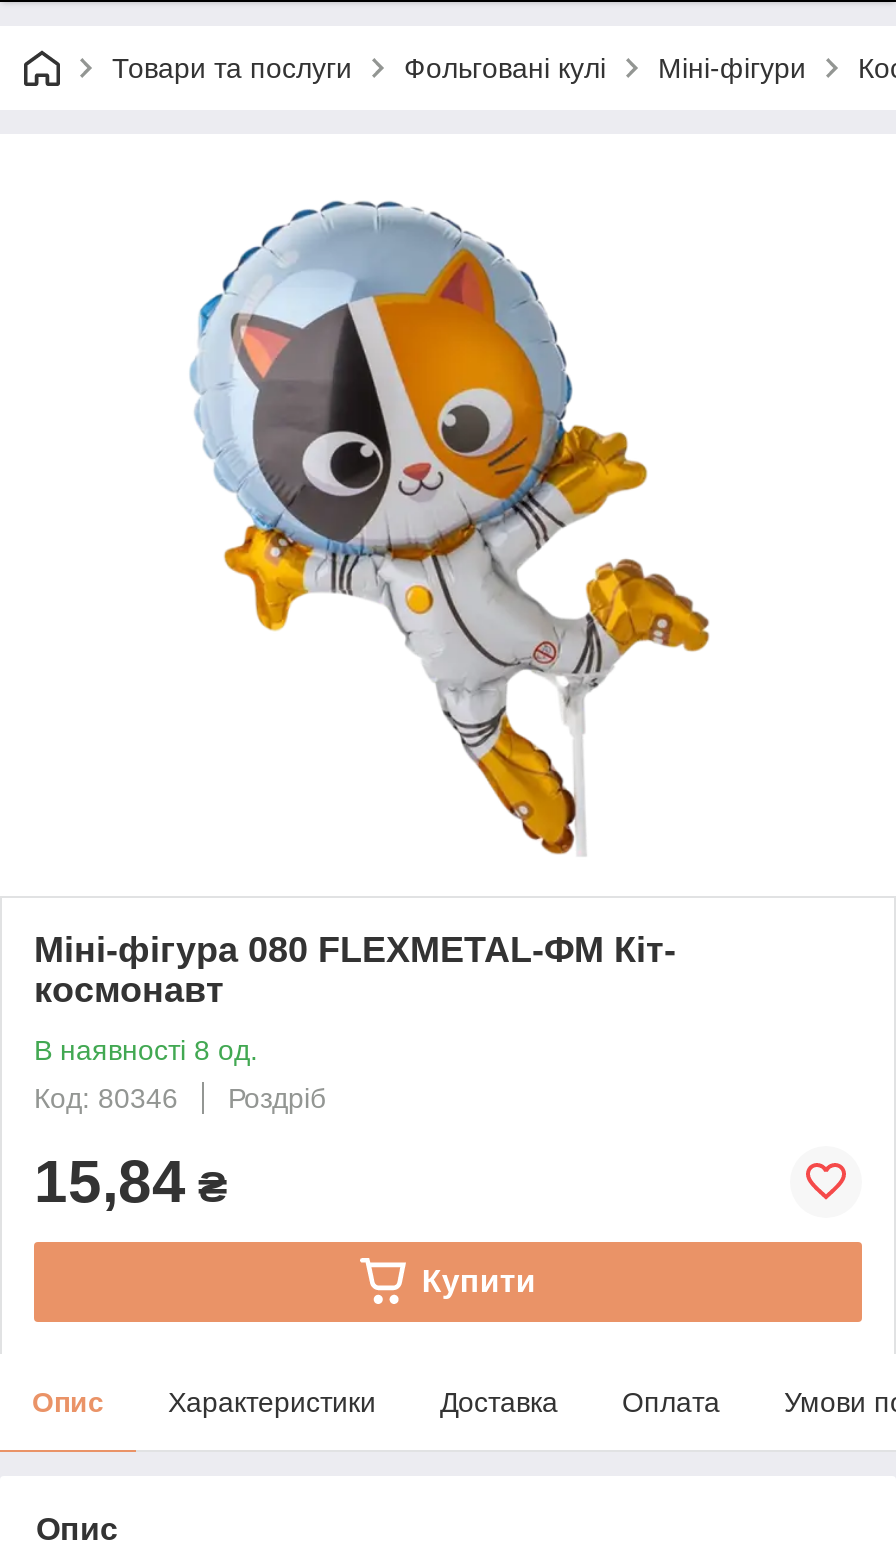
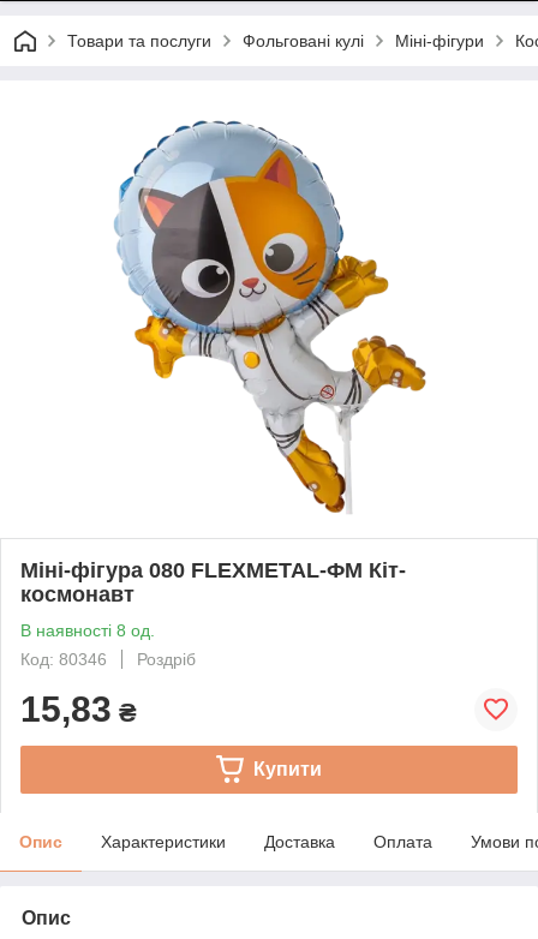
[34,1148,228,1214] 15,84 ₴ -> [20,689,137,729] 15,83 ₴

